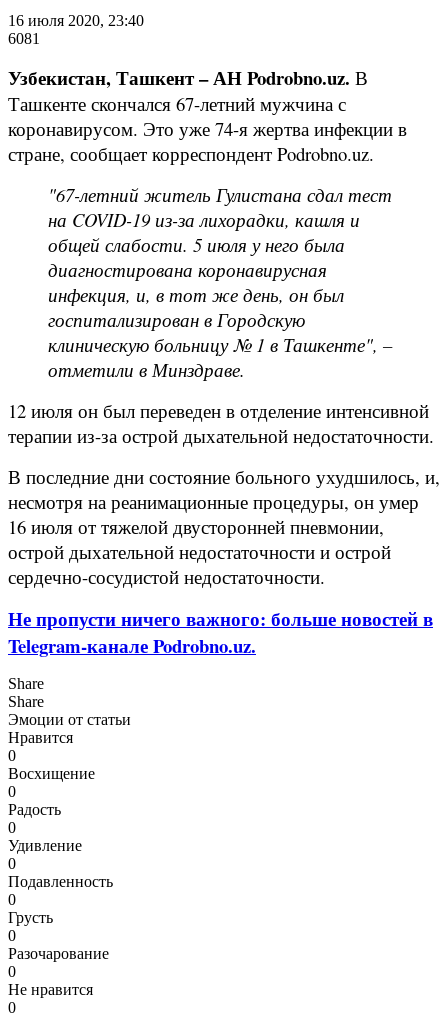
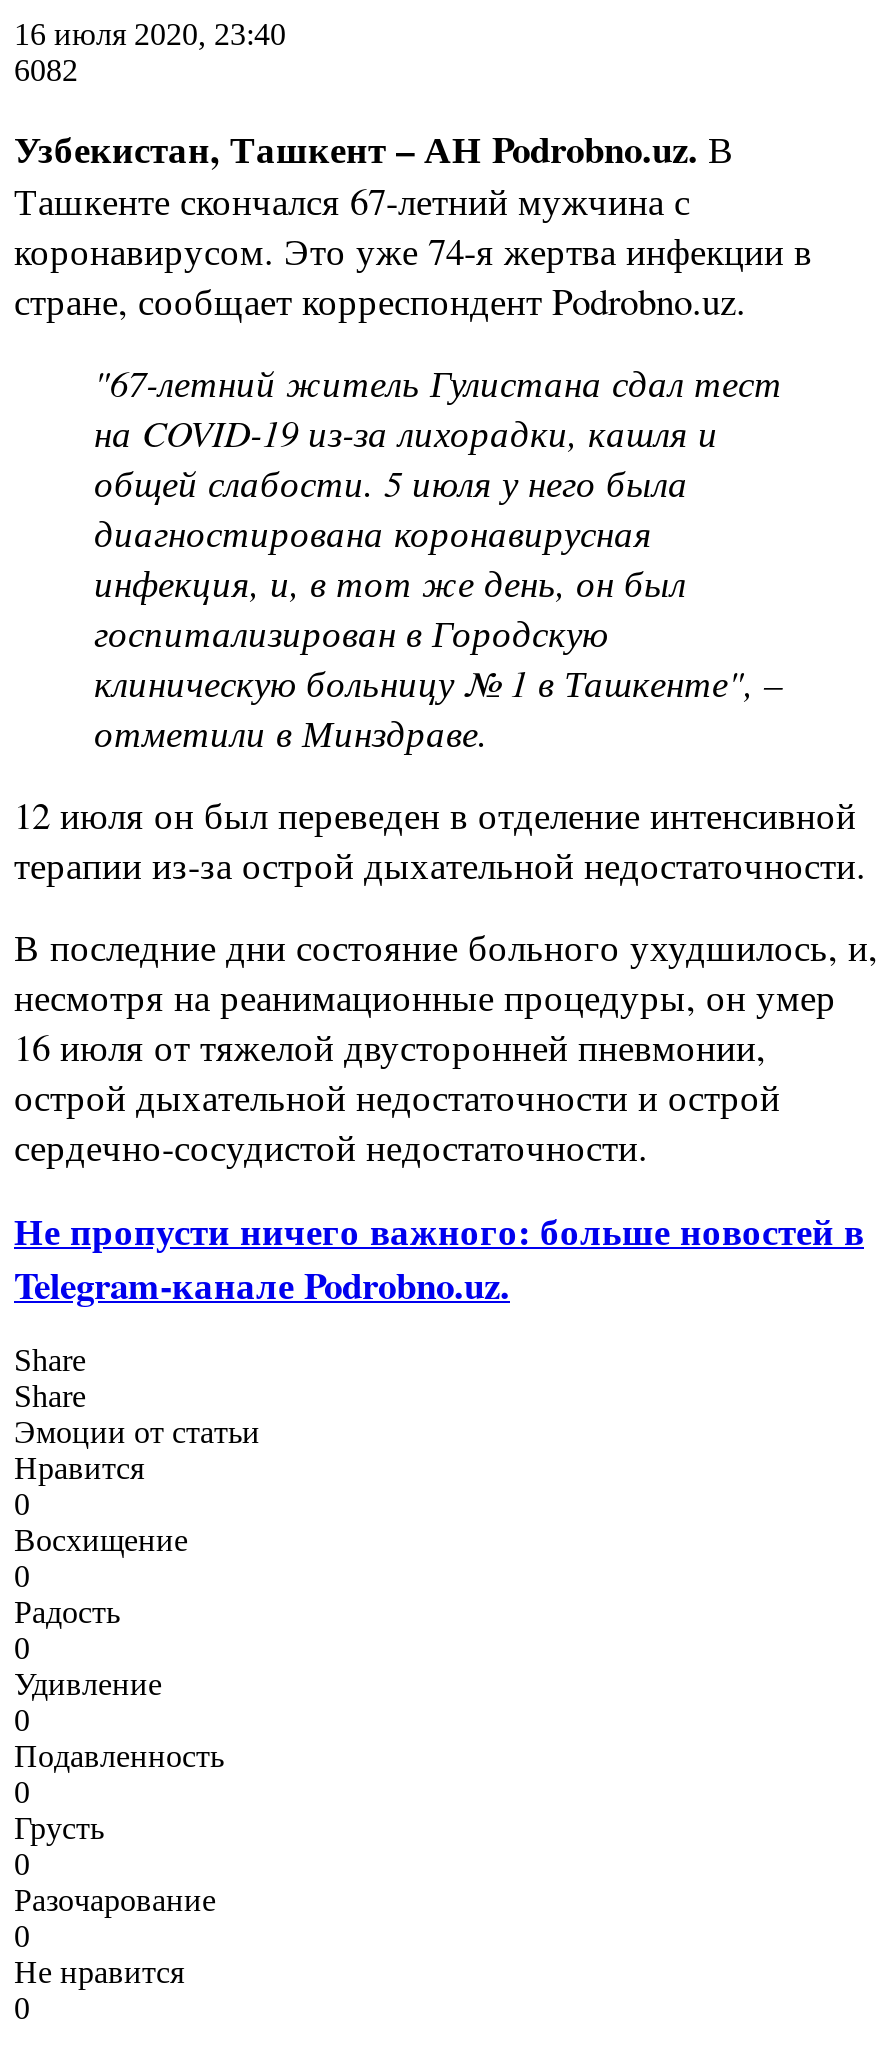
[8,30,40,47] 6081 -> [14,53,78,87] 6082

